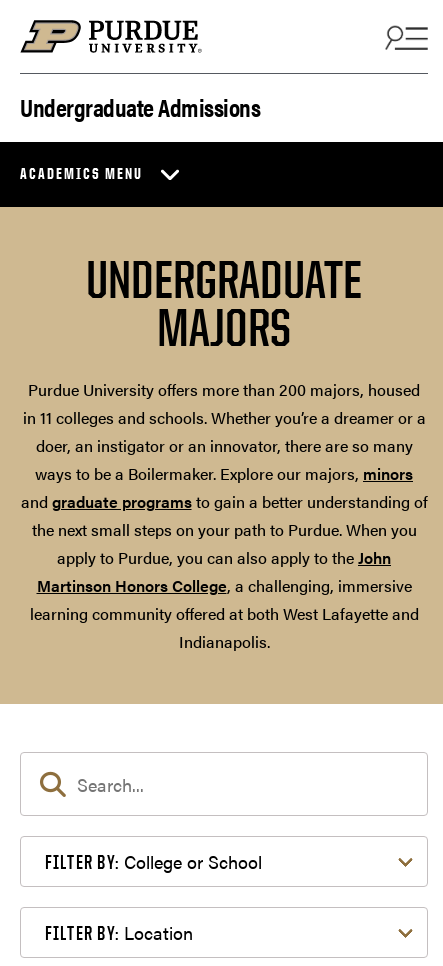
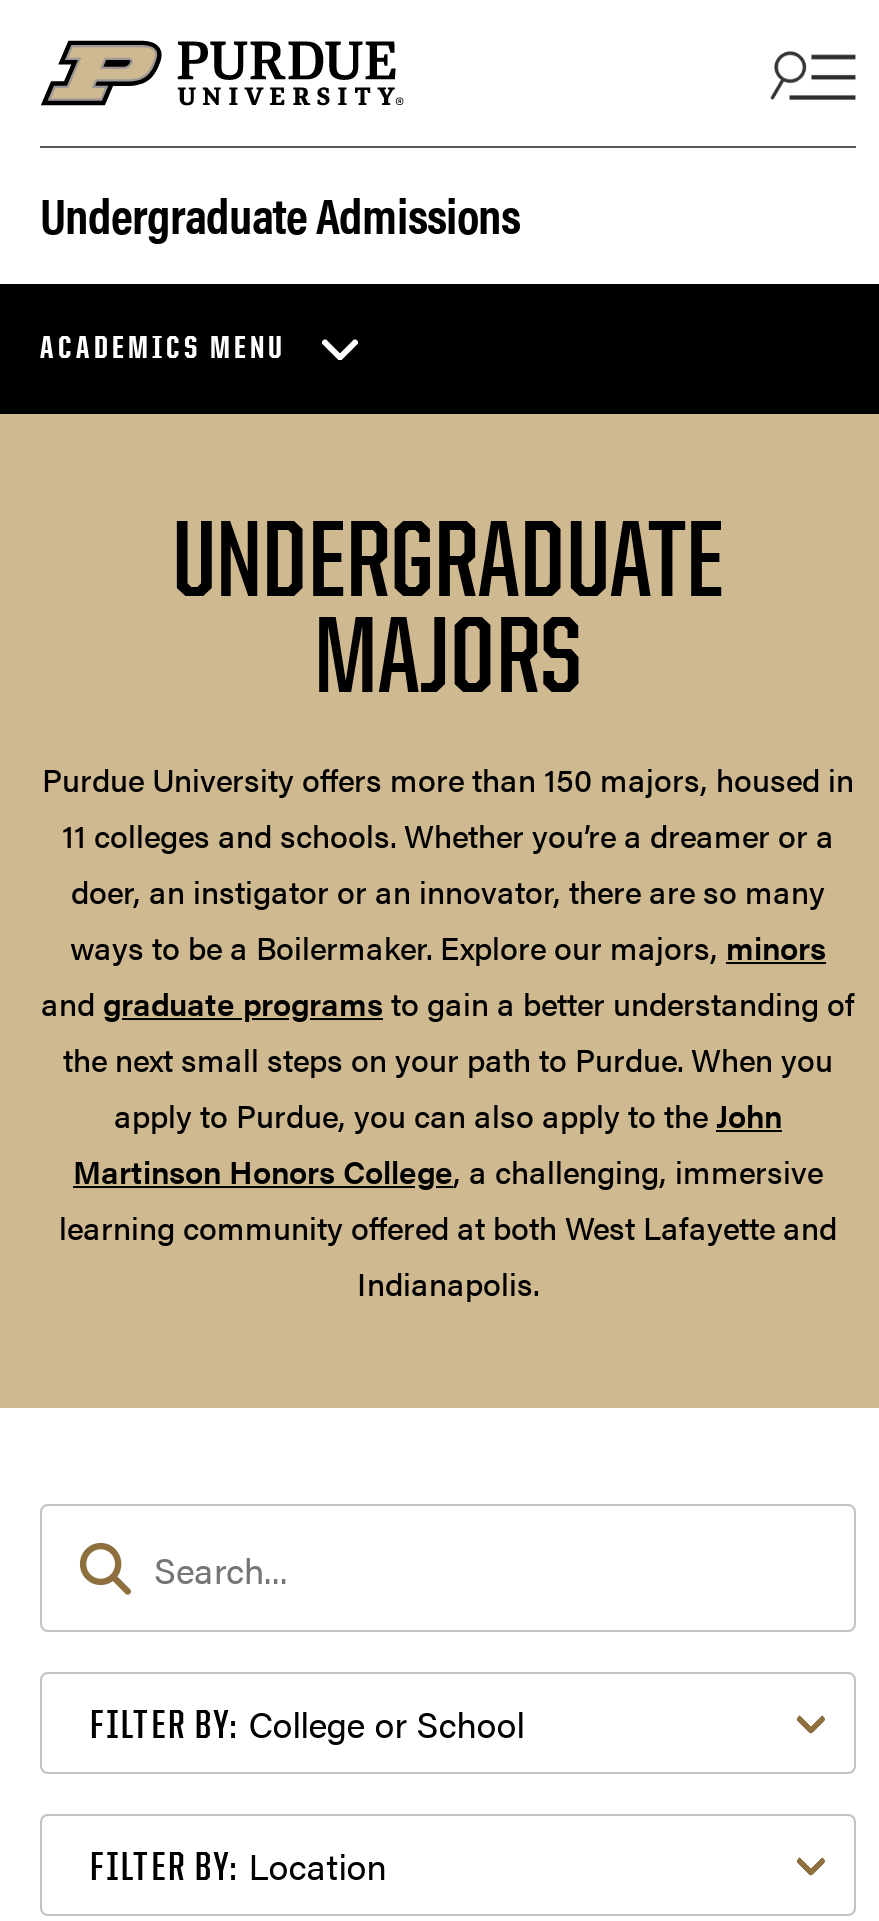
[22,378,425,429] Purdue University offers more than 200 majors, housed | in 11 colleges and schools. Whether you’re a dreamer or a -> [42,756,854,858] Purdue University offers more than 150 majors, housed in | 11 colleges and schools. Whether you’re a dreamer or a

